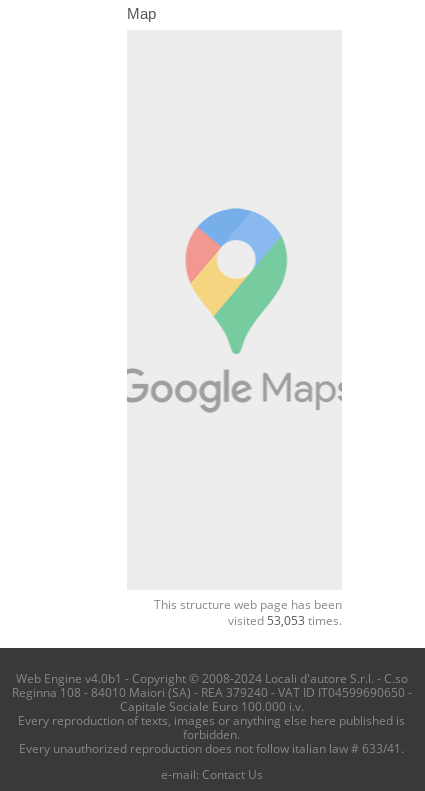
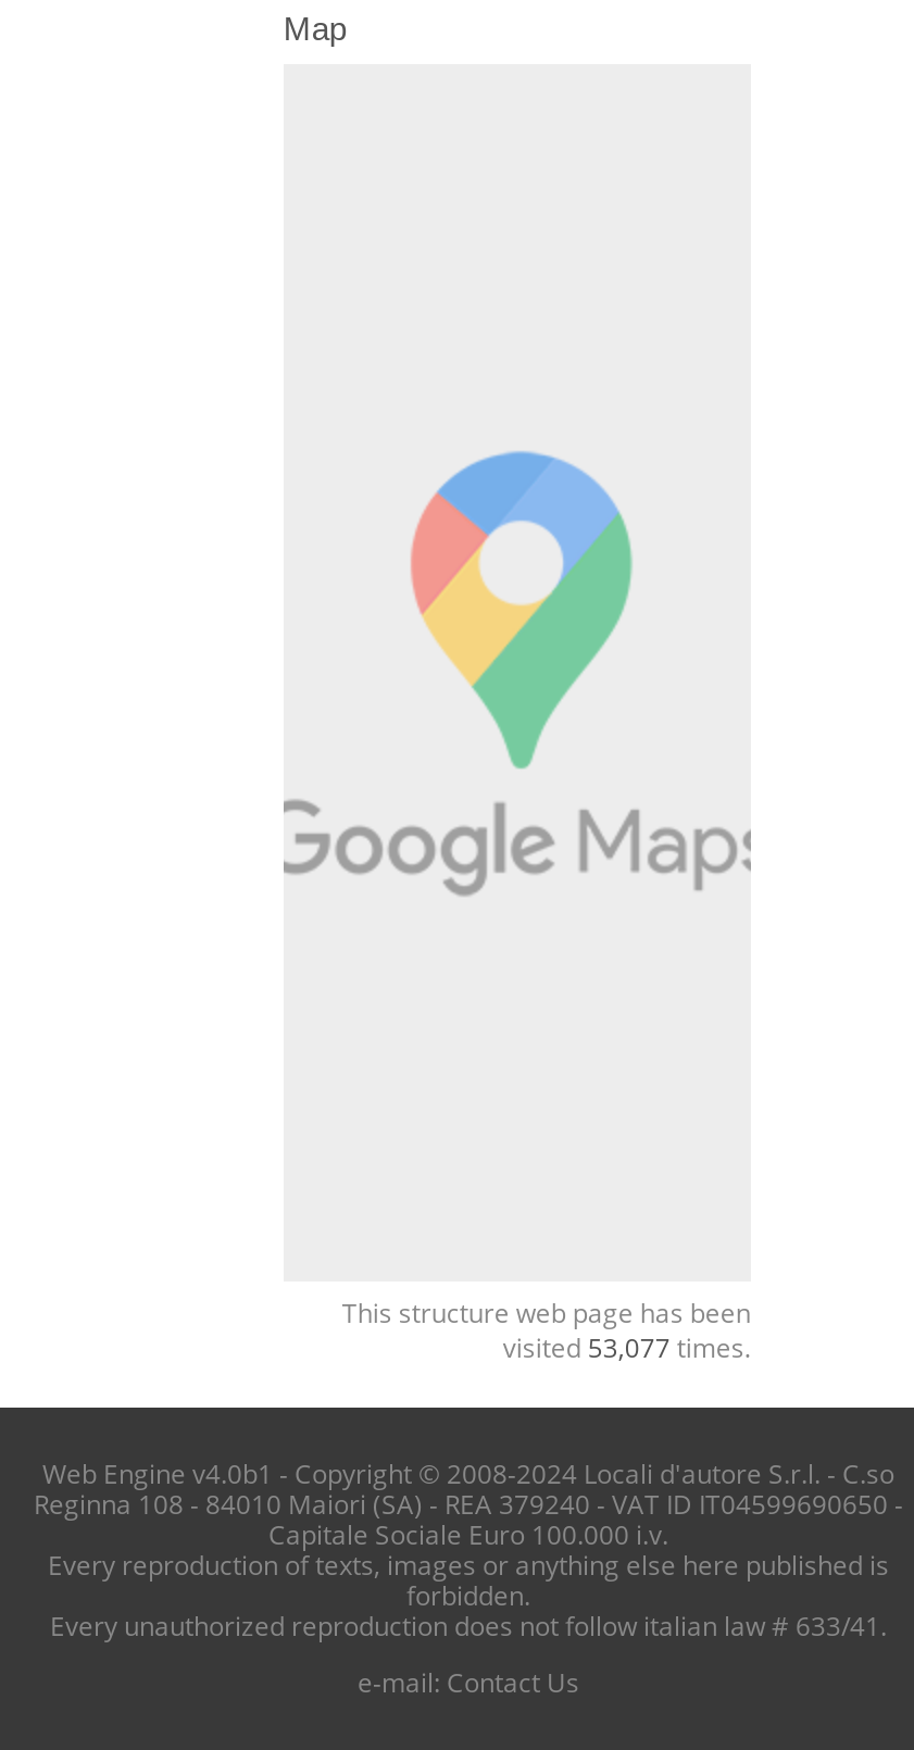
[228,612,342,628] visited 53,053 times. -> [503,1329,751,1363] visited 53,077 times.

